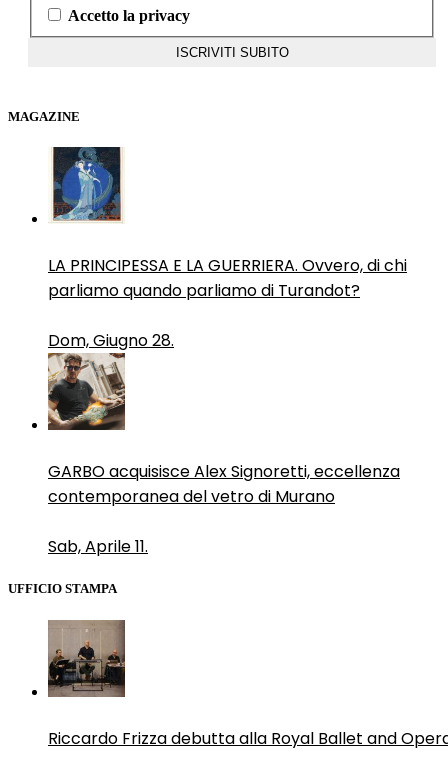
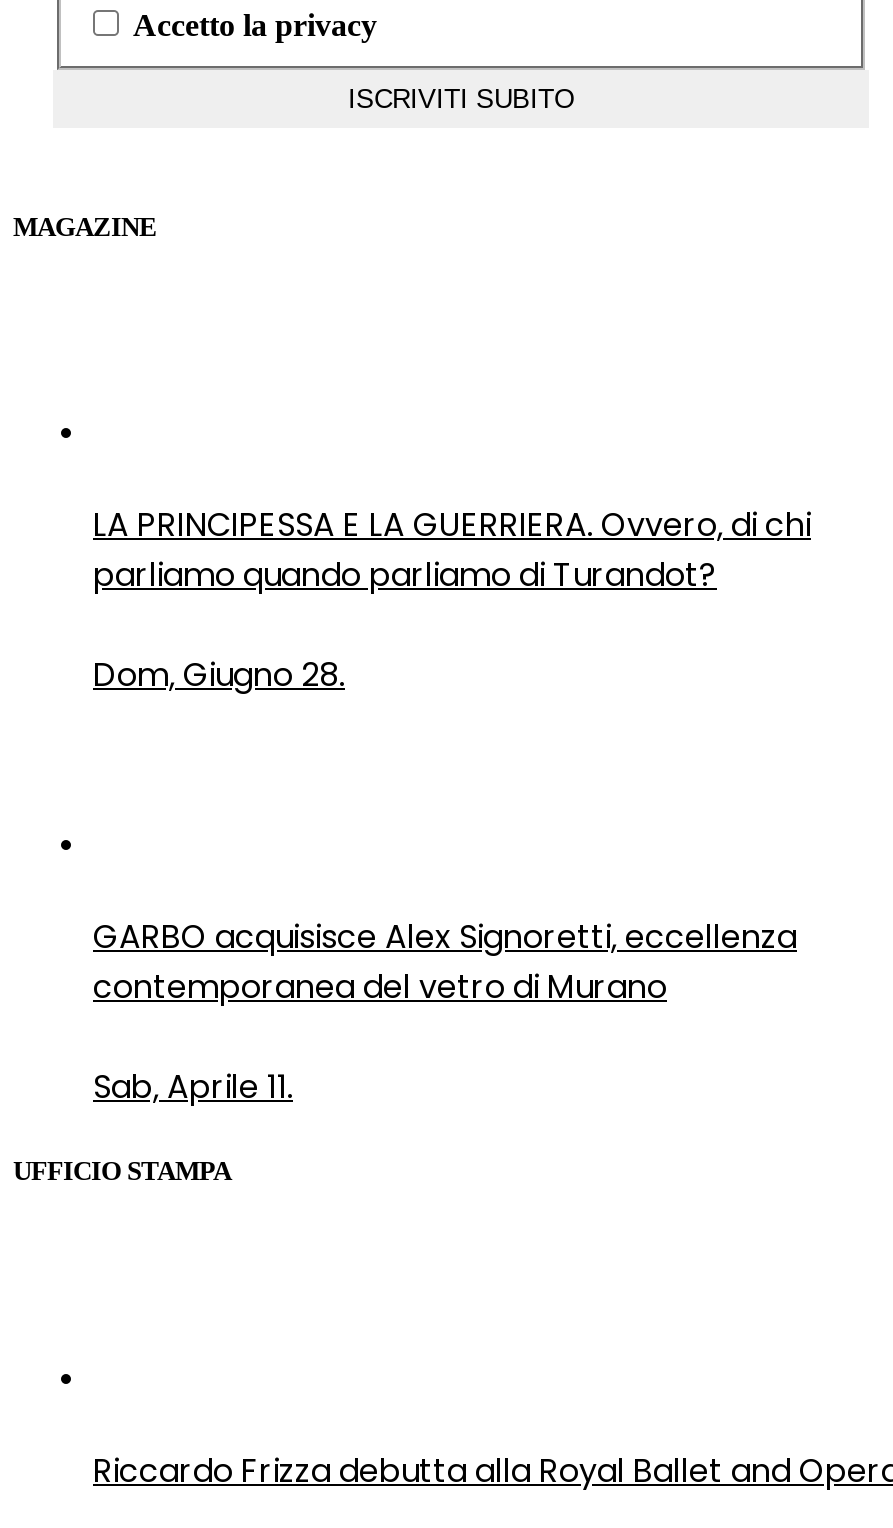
[51,146,124,223] [image] -> none
[47,355,126,431] [image] -> none
[47,619,126,698] [image] -> none

